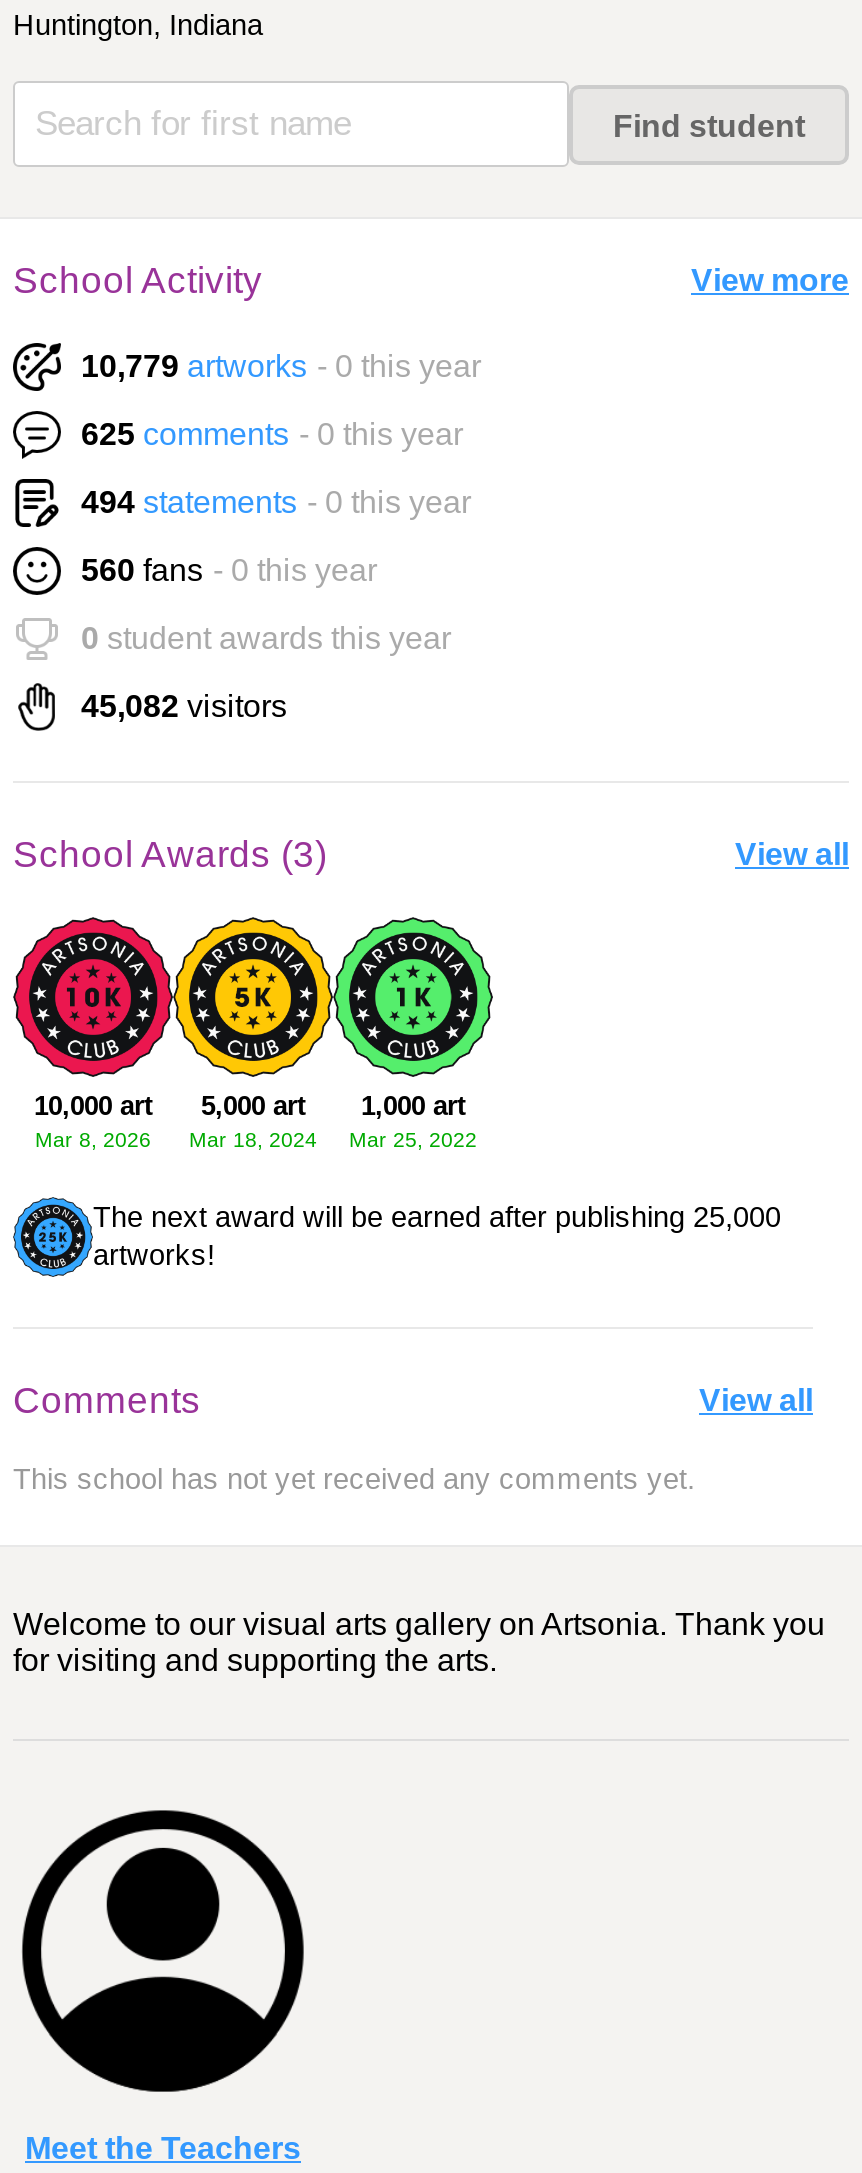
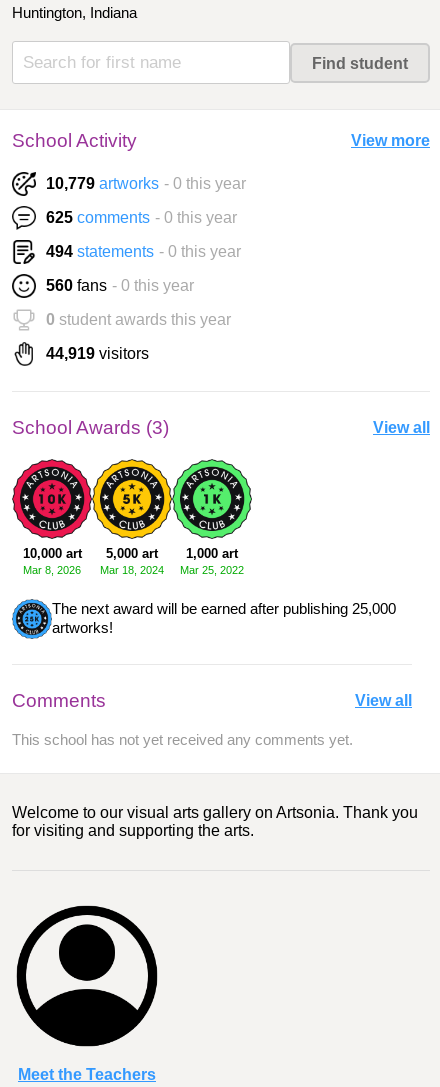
[81,690,287,724] 45,082 visitors -> [46,345,149,362] 44,919 visitors

